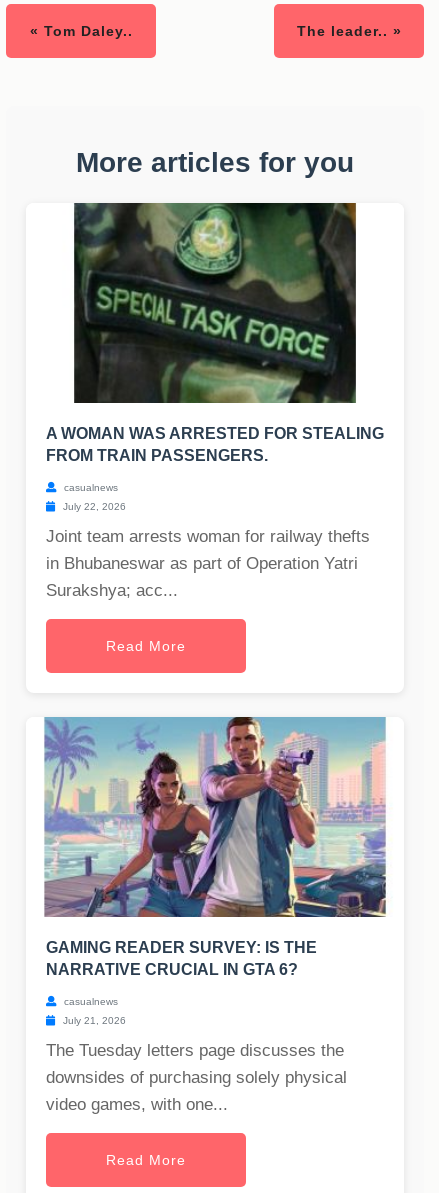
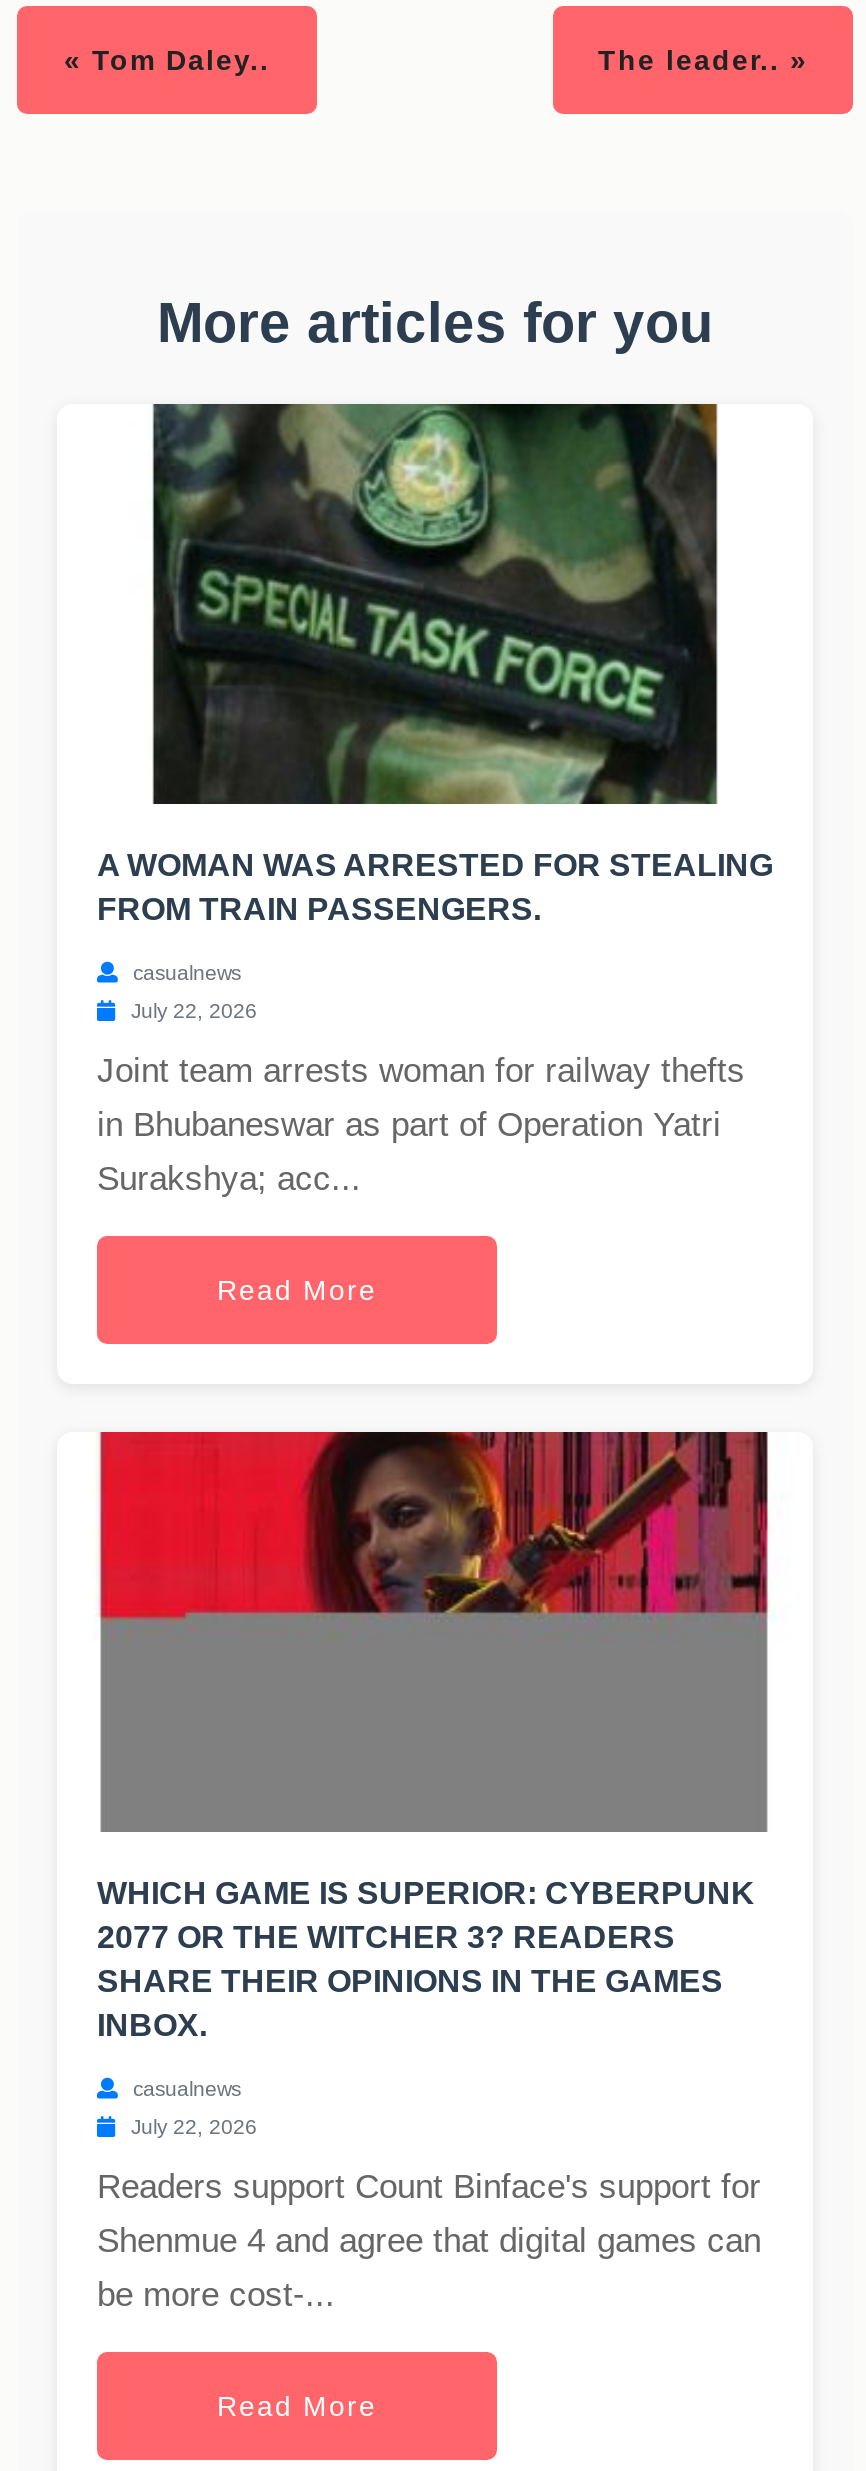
[43,716,387,888] [image] -> [95,1430,777,1834] [image]
[46,939,317,978] GAMING READER SURVEY: IS THE | NARRATIVE CRUCIAL IN GTA 6? -> [97,1877,755,2043] WHICH GAME IS SUPERIOR: CYBERPUNK | 2077 OR THE WITCHER 3? READERS | SHARE THEIR OPINIONS IN THE GAMES | INBOX.
[60,1015,126,1026] July 21, 2026 -> [125,2117,257,2139] July 22, 2026
[46,1041,347,1114] The Tuesday letters page discusses the | downsides of purchasing solely physical | video games, with one... -> [97,2169,761,2315] Readers support Count Binface's support for | Shenmue 4 and agree that digital games can | be more cost-...

